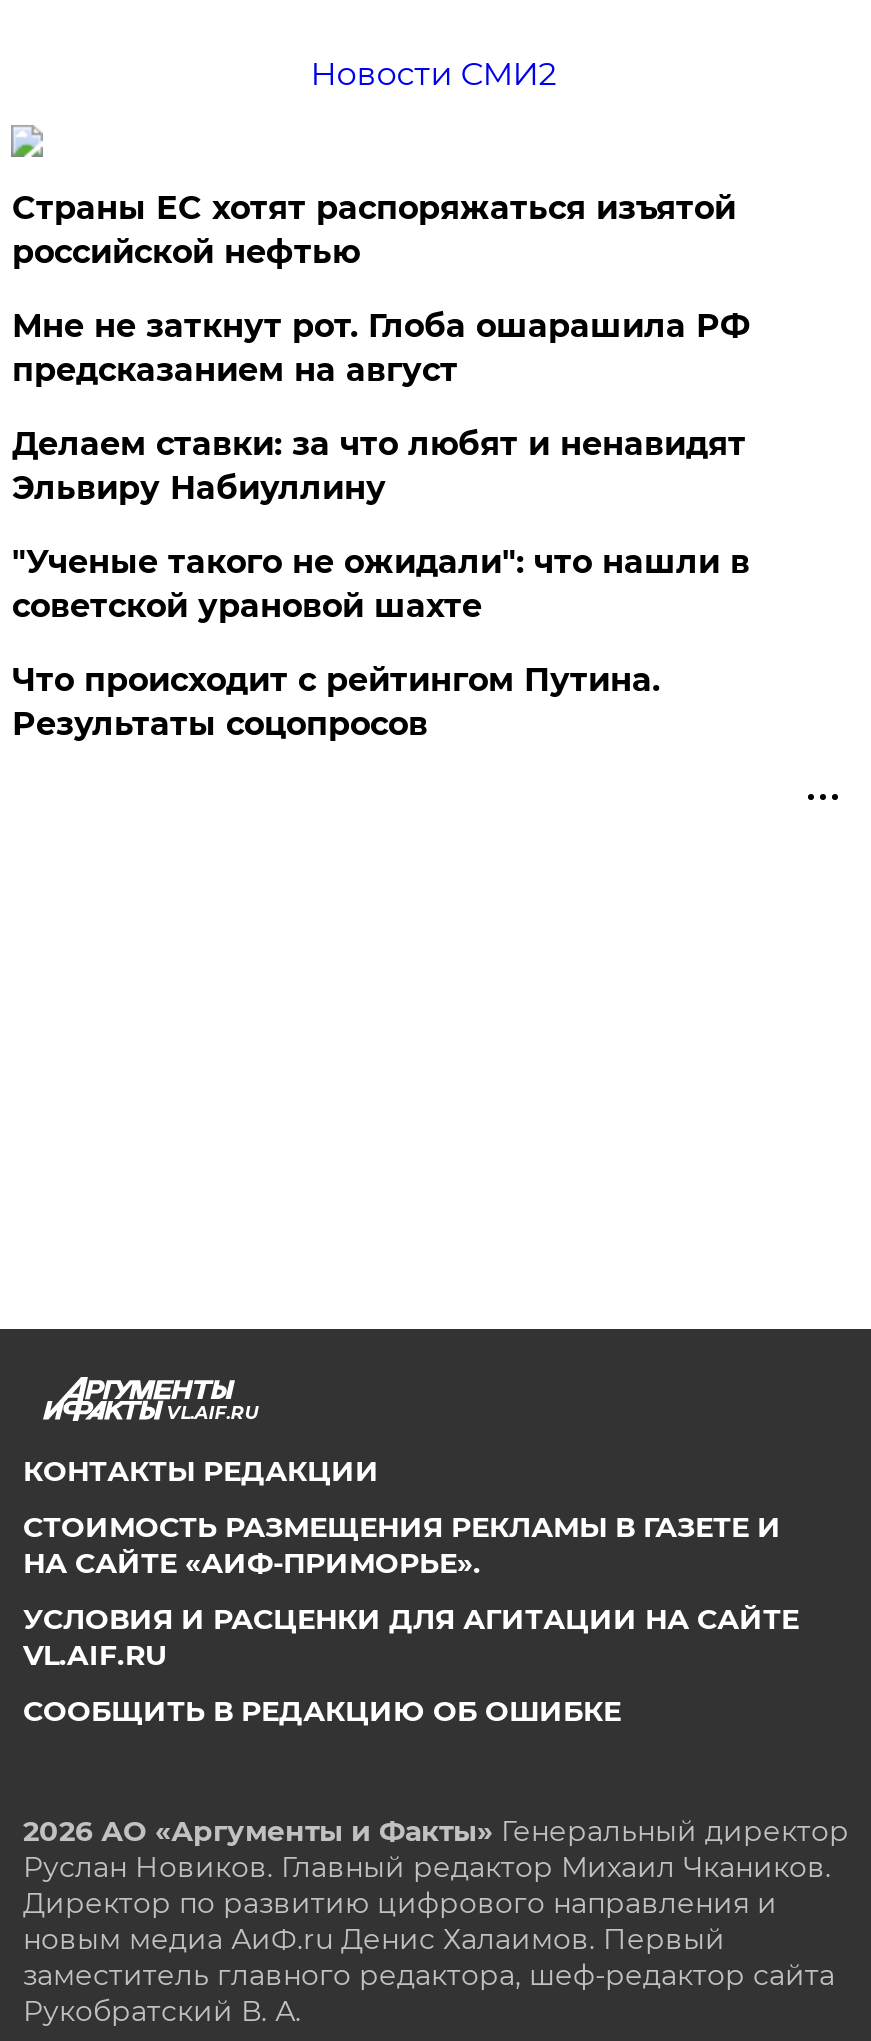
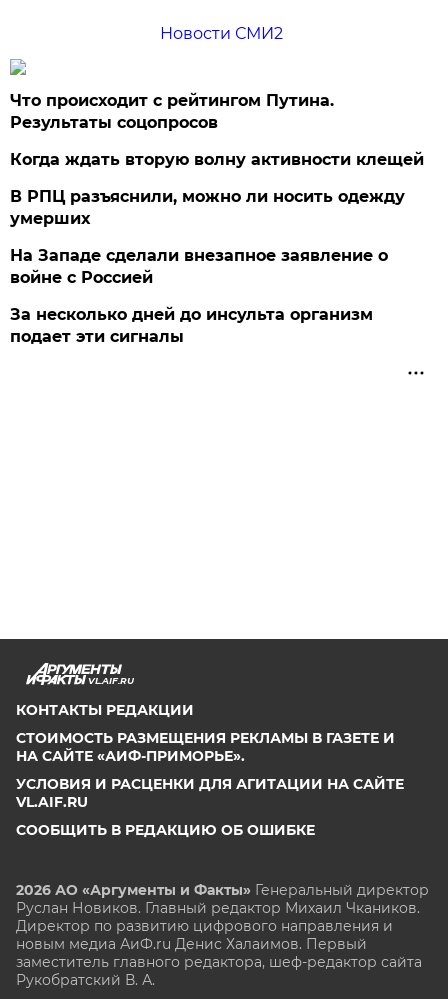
[12,188,750,624] Страны ЕС хотят распоряжаться изъятой | российской нефтью | Мне не заткнут рот. Глоба ошарашила РФ | предсказанием на август | Делаем ставки: за что любят и ненавидят | Эльвиру Набиуллину | "Ученые такого не ожидали": что нашли в | советской урановой шахте -> none
moved [12,660,660,742] -> [10,91,334,132]: Что происходит с рейтингом Путина. | Результаты соцопросов
none -> [10,150,424,346] Когда ждать вторую волну активности клещей | В РПЦ разъяснили, можно ли носить одежду | умерших | На Западе сделали внезапное заявление о | войне с Россией | За несколько дней до инсульта организм | подает эти сигналы

